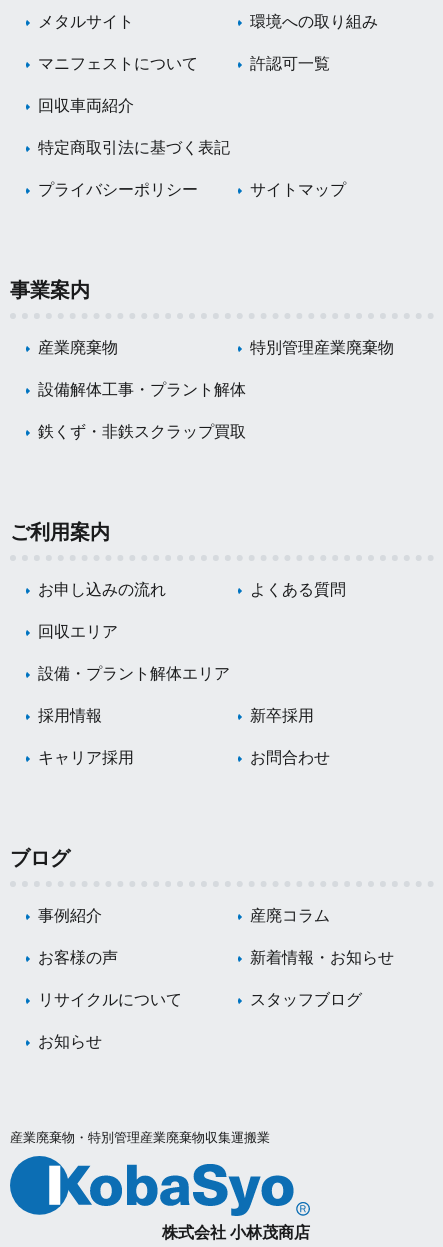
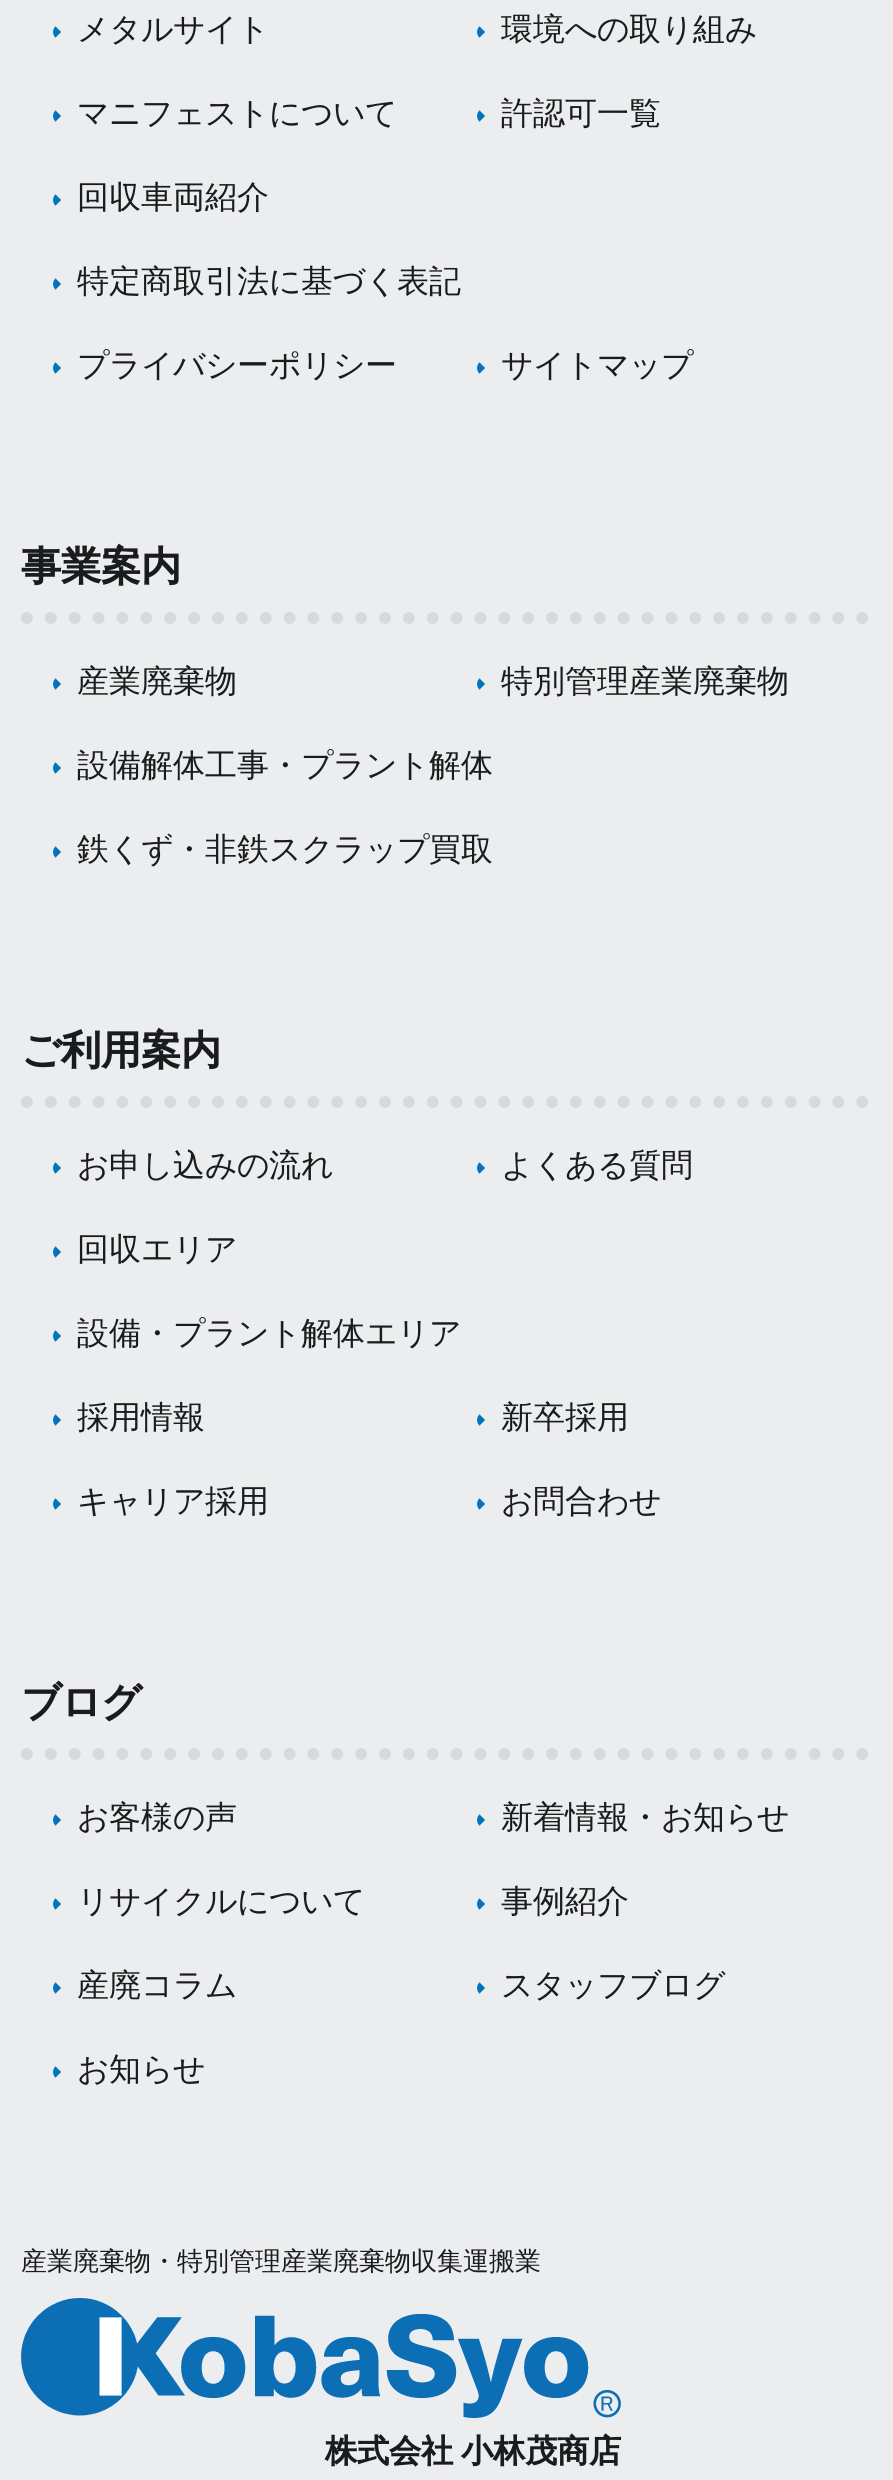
moved [38,907,330,924] -> [77,1884,629,2002]: 事例紹介 | 産廃コラム
moved [38,949,394,1008] -> [77,1800,789,1918]: お客様の声 | 新着情報・お知らせ | リサイクルについて

